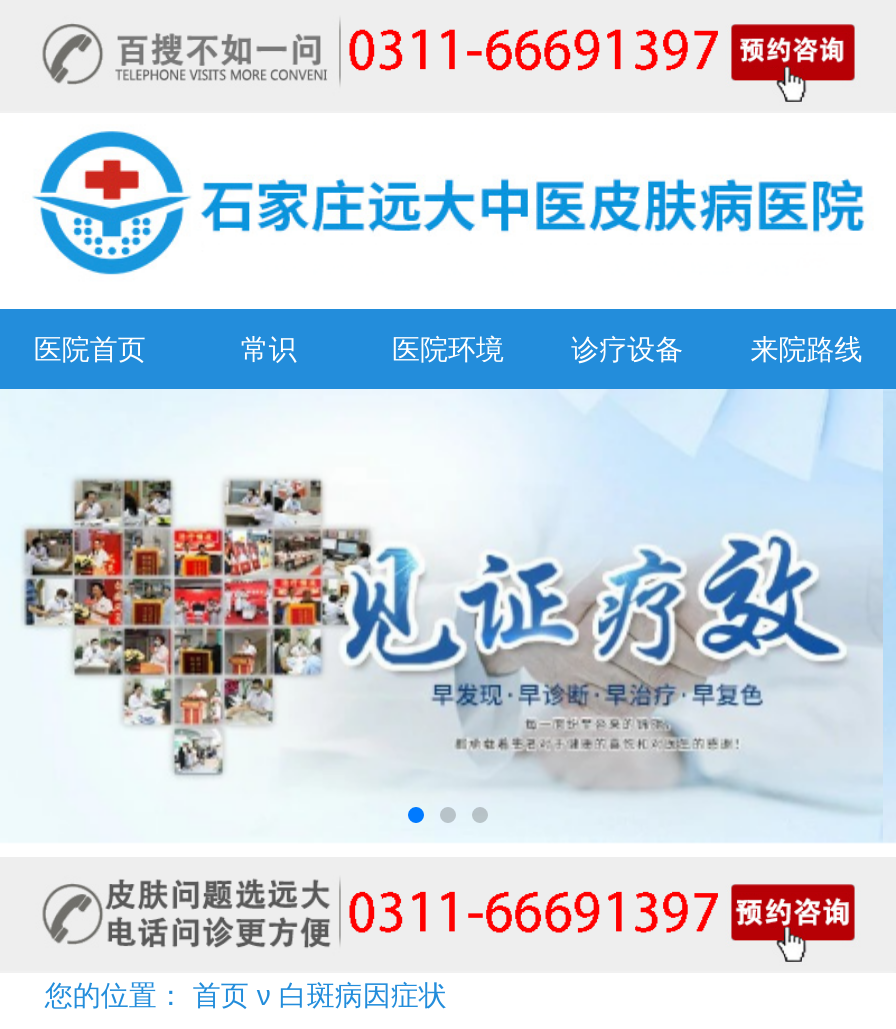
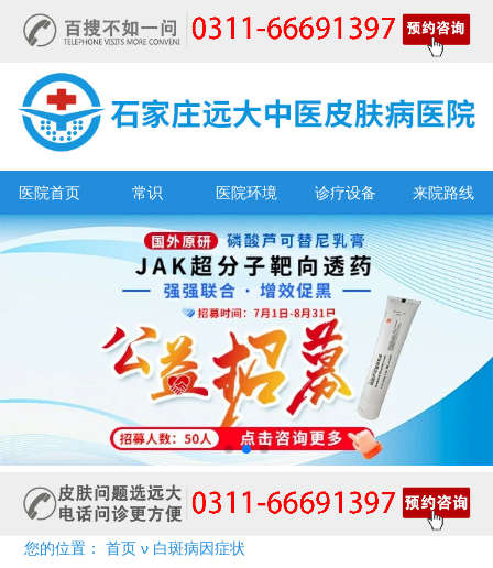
[6,387,890,845] [image] -> [3,215,490,467] [image]

